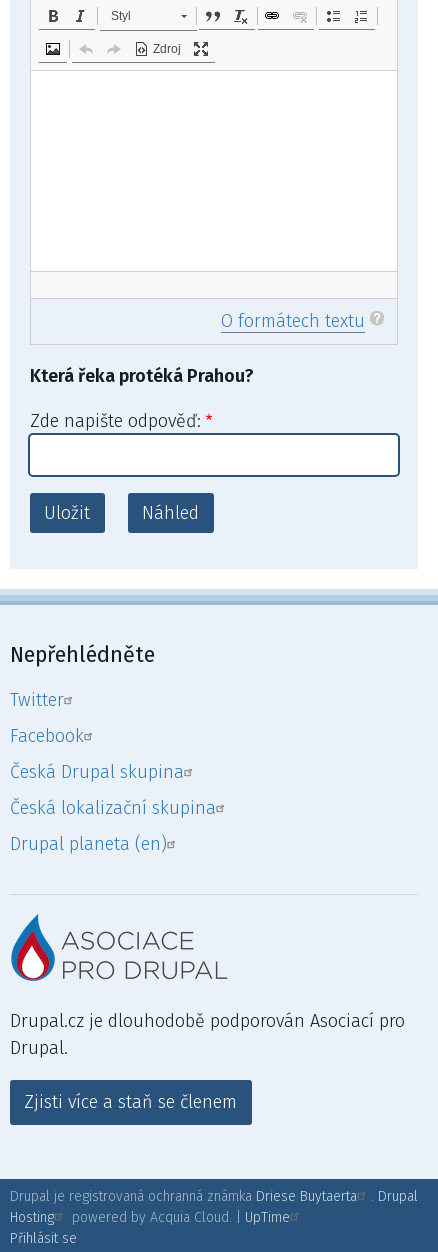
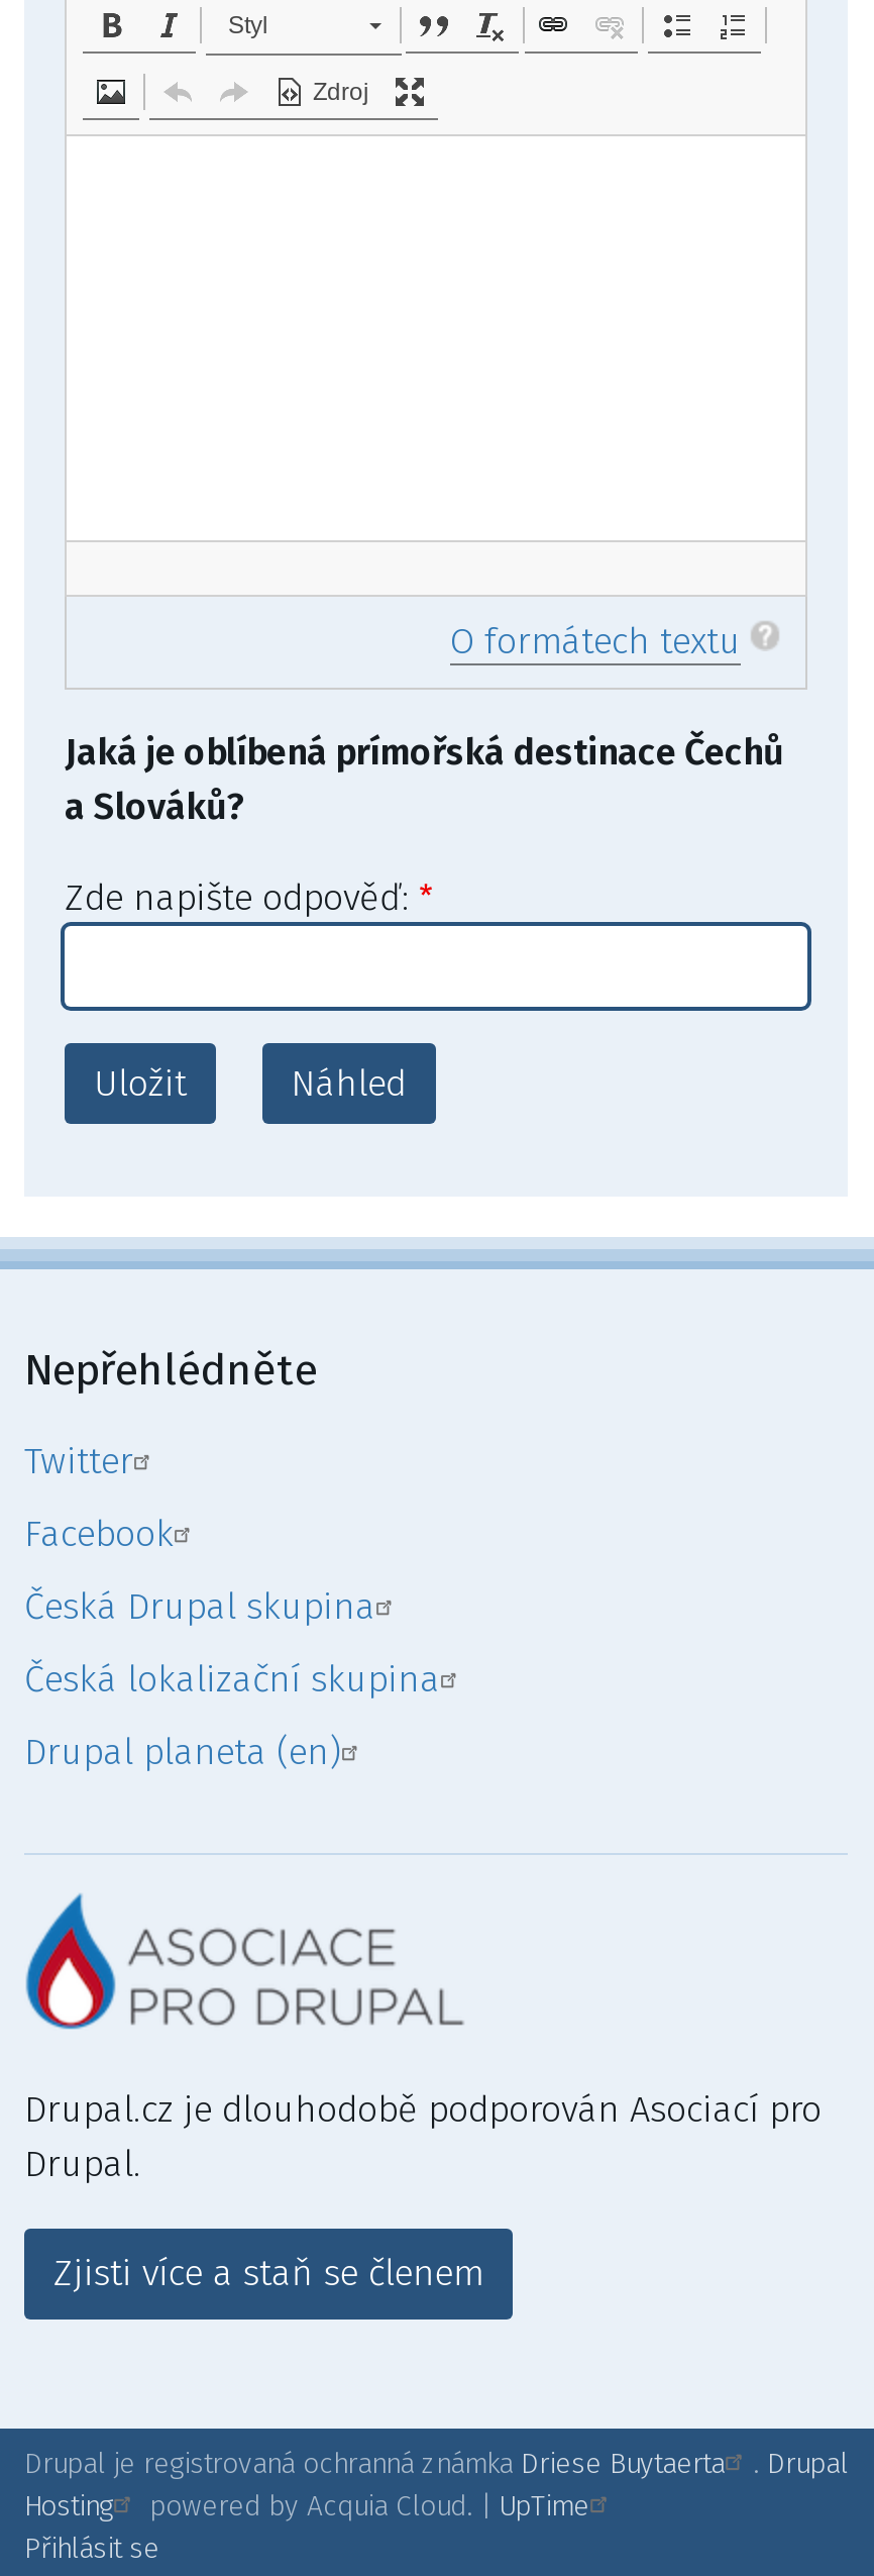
[30,365,254,387] Která řeka protéká Prahou? -> [65,730,783,829] Jaká je oblíbená prímořská destinace Čechů | a Slováků?

